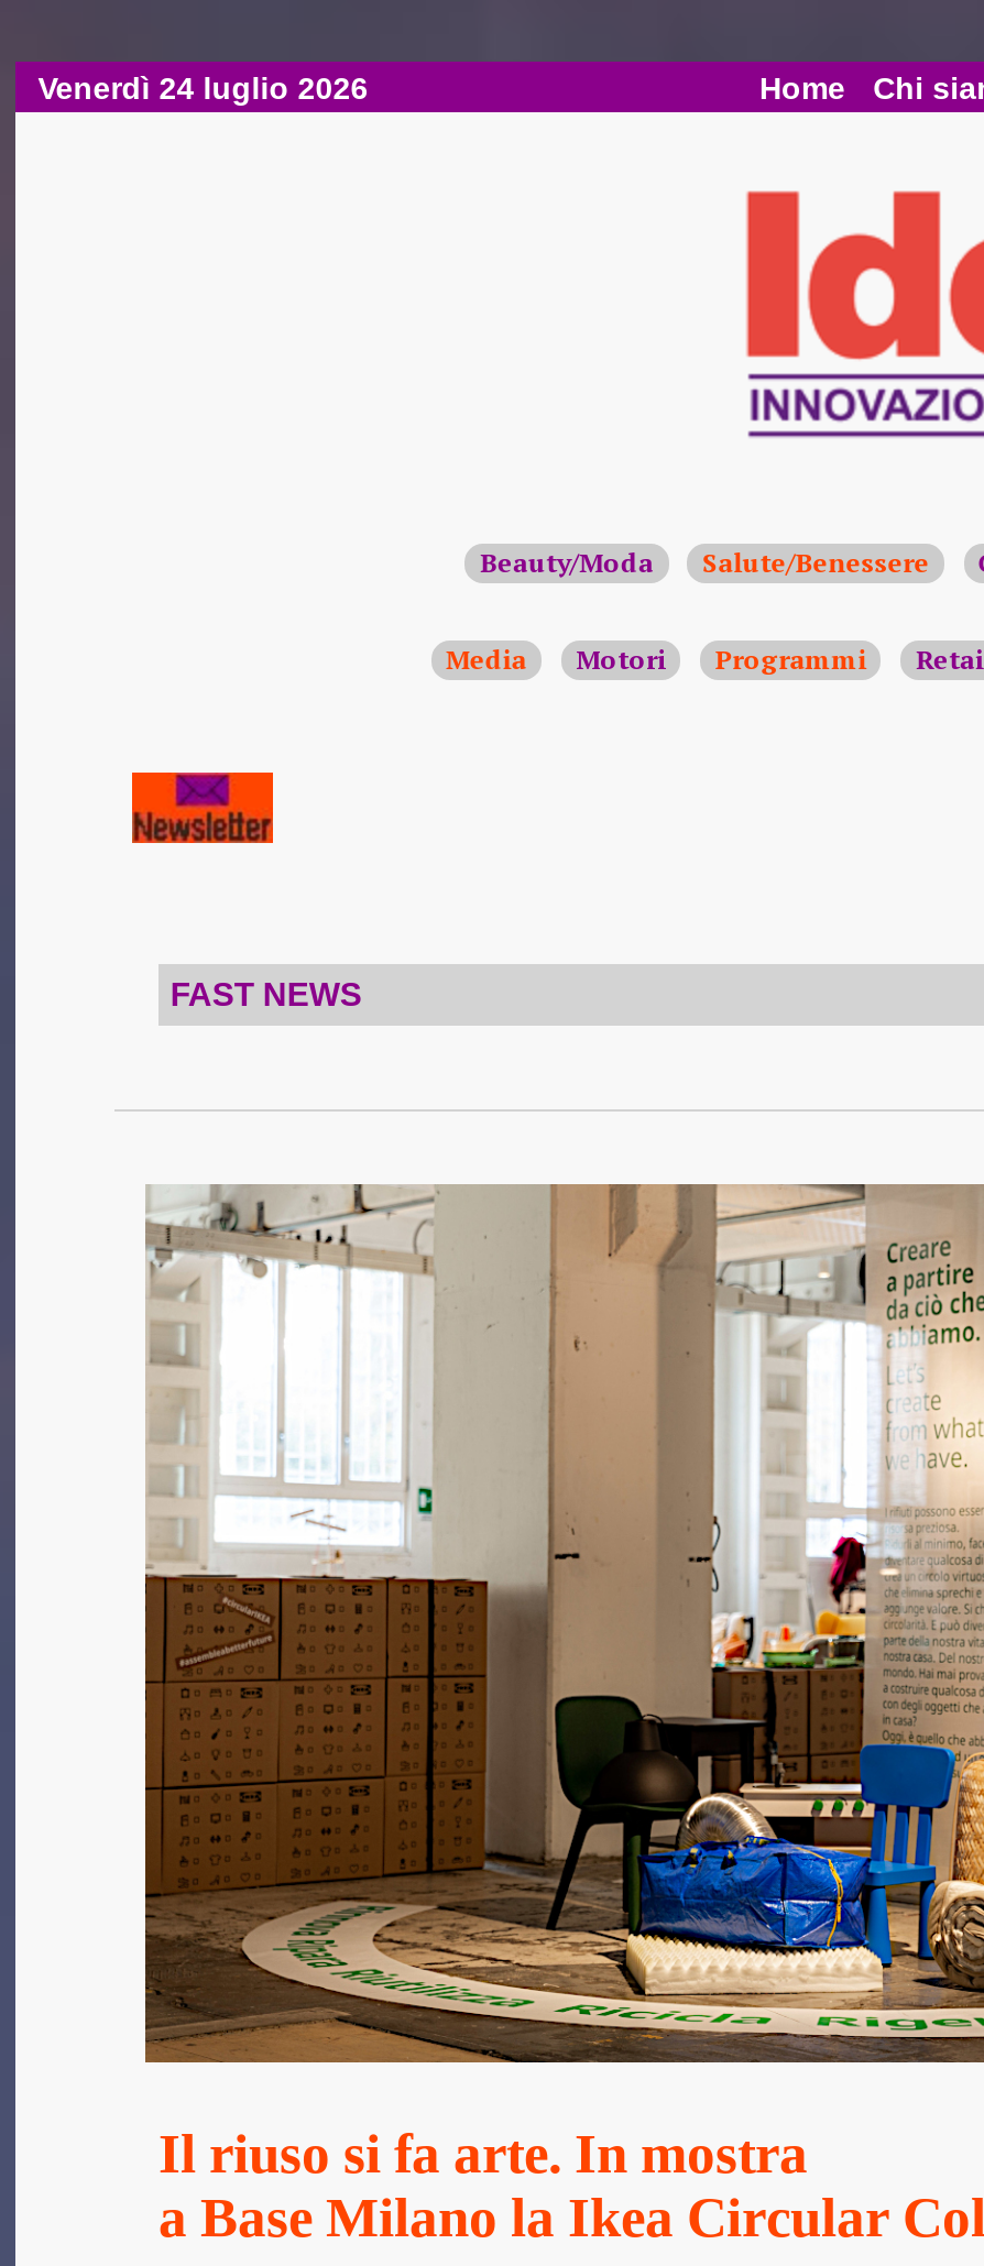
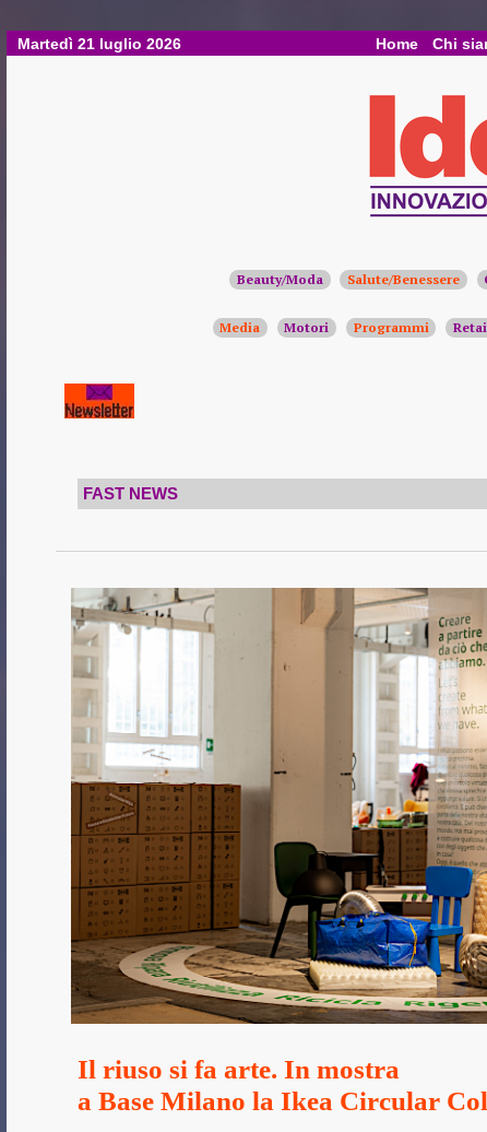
[29,70,368,105] Venerdì 24 luglio 2026 -> [13,35,182,52] Martedì 21 luglio 2026

